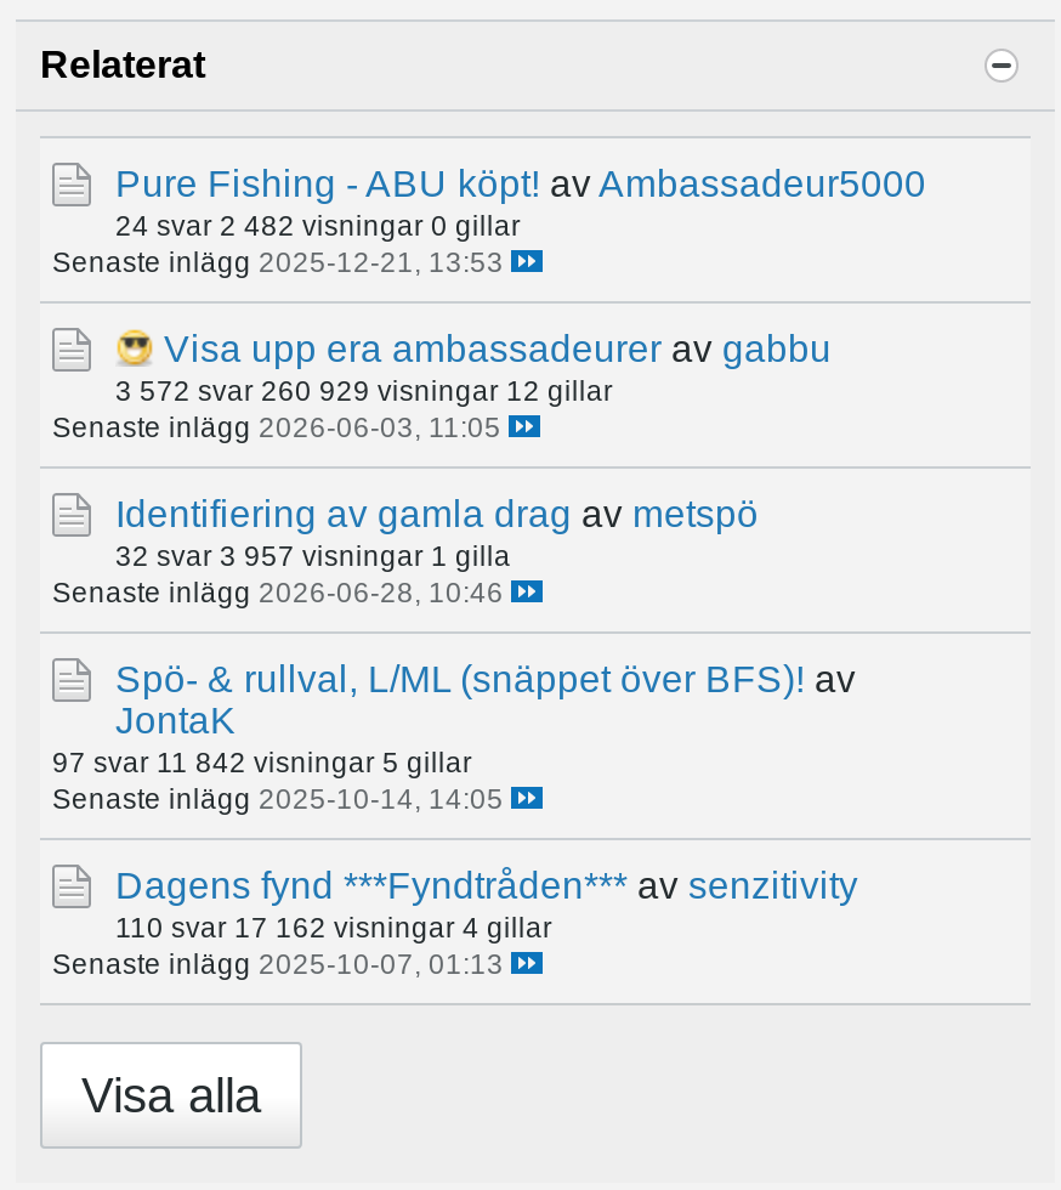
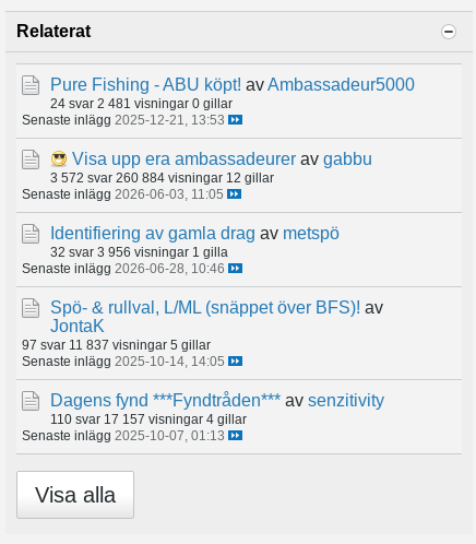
[115,208,521,239] 24 svar 2 482 visningar 0 gillar -> [50,96,233,110] 24 svar 2 481 visningar 0 gillar
[115,373,613,404] 3 572 svar 260 929 visningar 12 gillar -> [50,170,274,184] 3 572 svar 260 884 visningar 12 gillar
[115,538,511,569] 32 svar 3 957 visningar 1 gilla -> [50,244,228,258] 32 svar 3 956 visningar 1 gilla
[52,744,472,776] 97 svar 11 842 visningar 5 gillar -> [22,337,211,351] 97 svar 11 837 visningar 5 gillar
[115,909,552,941] 110 svar 17 162 visningar 4 gillar -> [50,411,247,425] 110 svar 17 157 visningar 4 gillar

